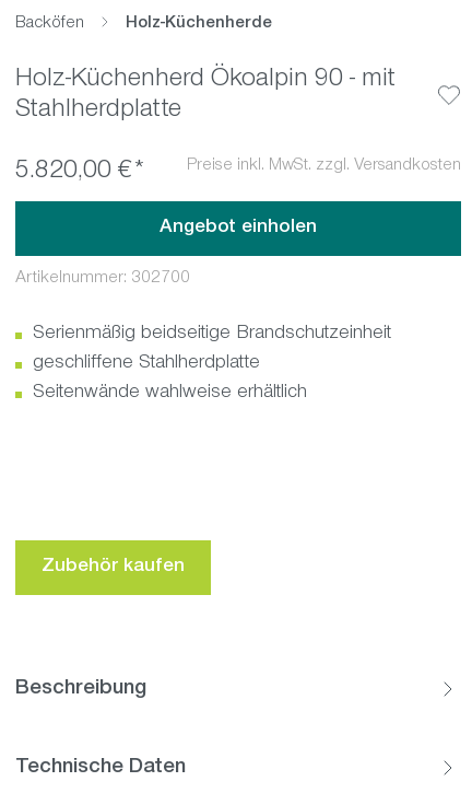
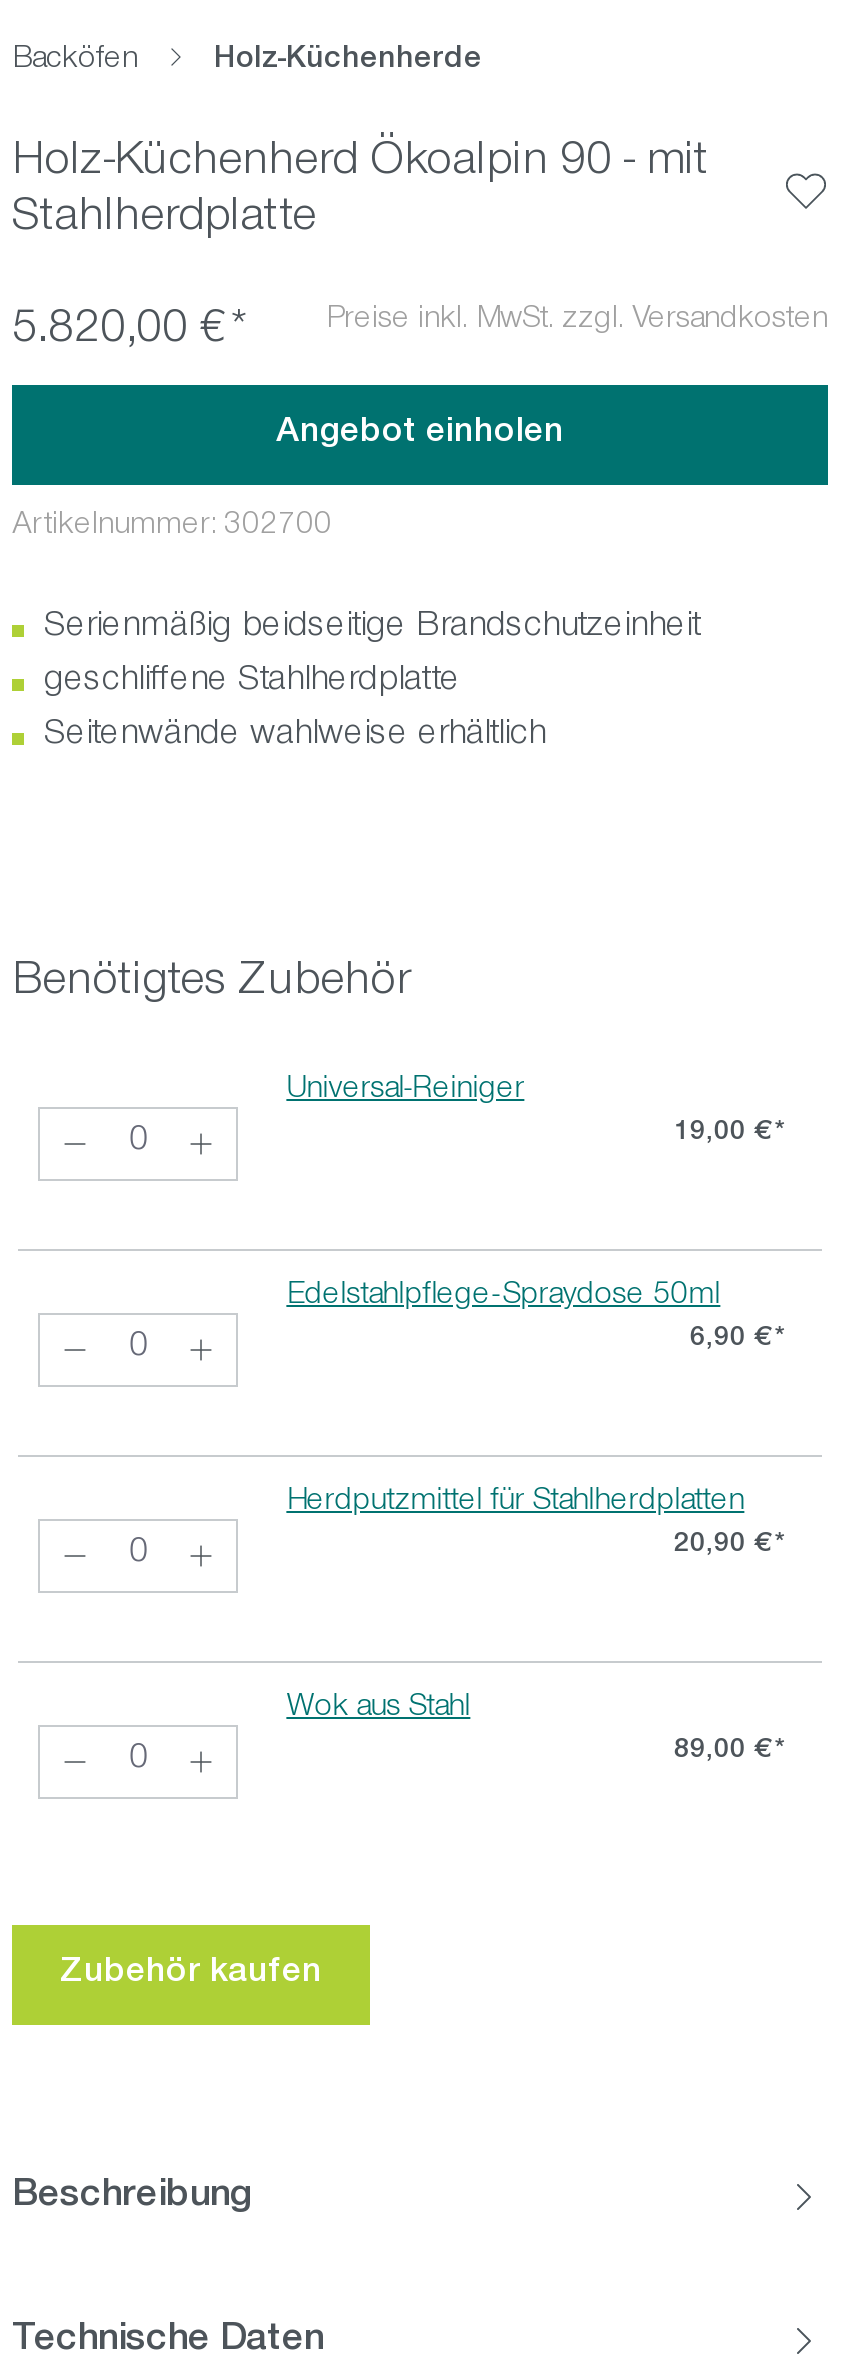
none -> [12,960,786,1149] Benötigtes Zubehör | Universal-Reiniger | 19,00 €*
none -> [286,1281,786,1355] Edelstahlpflege-Spraydose 50ml | 6,90 €*
none -> [286,1487,786,1561] Herdputzmittel für Stahlherdplatten | 20,90 €*
none -> [286,1694,786,1768] Wok aus Stahl | 89,00 €*

